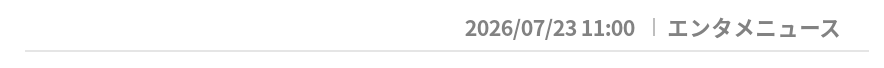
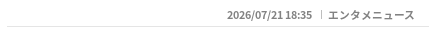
[465,12,841,42] 2026/07/23 11:00 エンタメニュース -> [227,7,415,22] 2026/07/21 18:35 エンタメニュース

